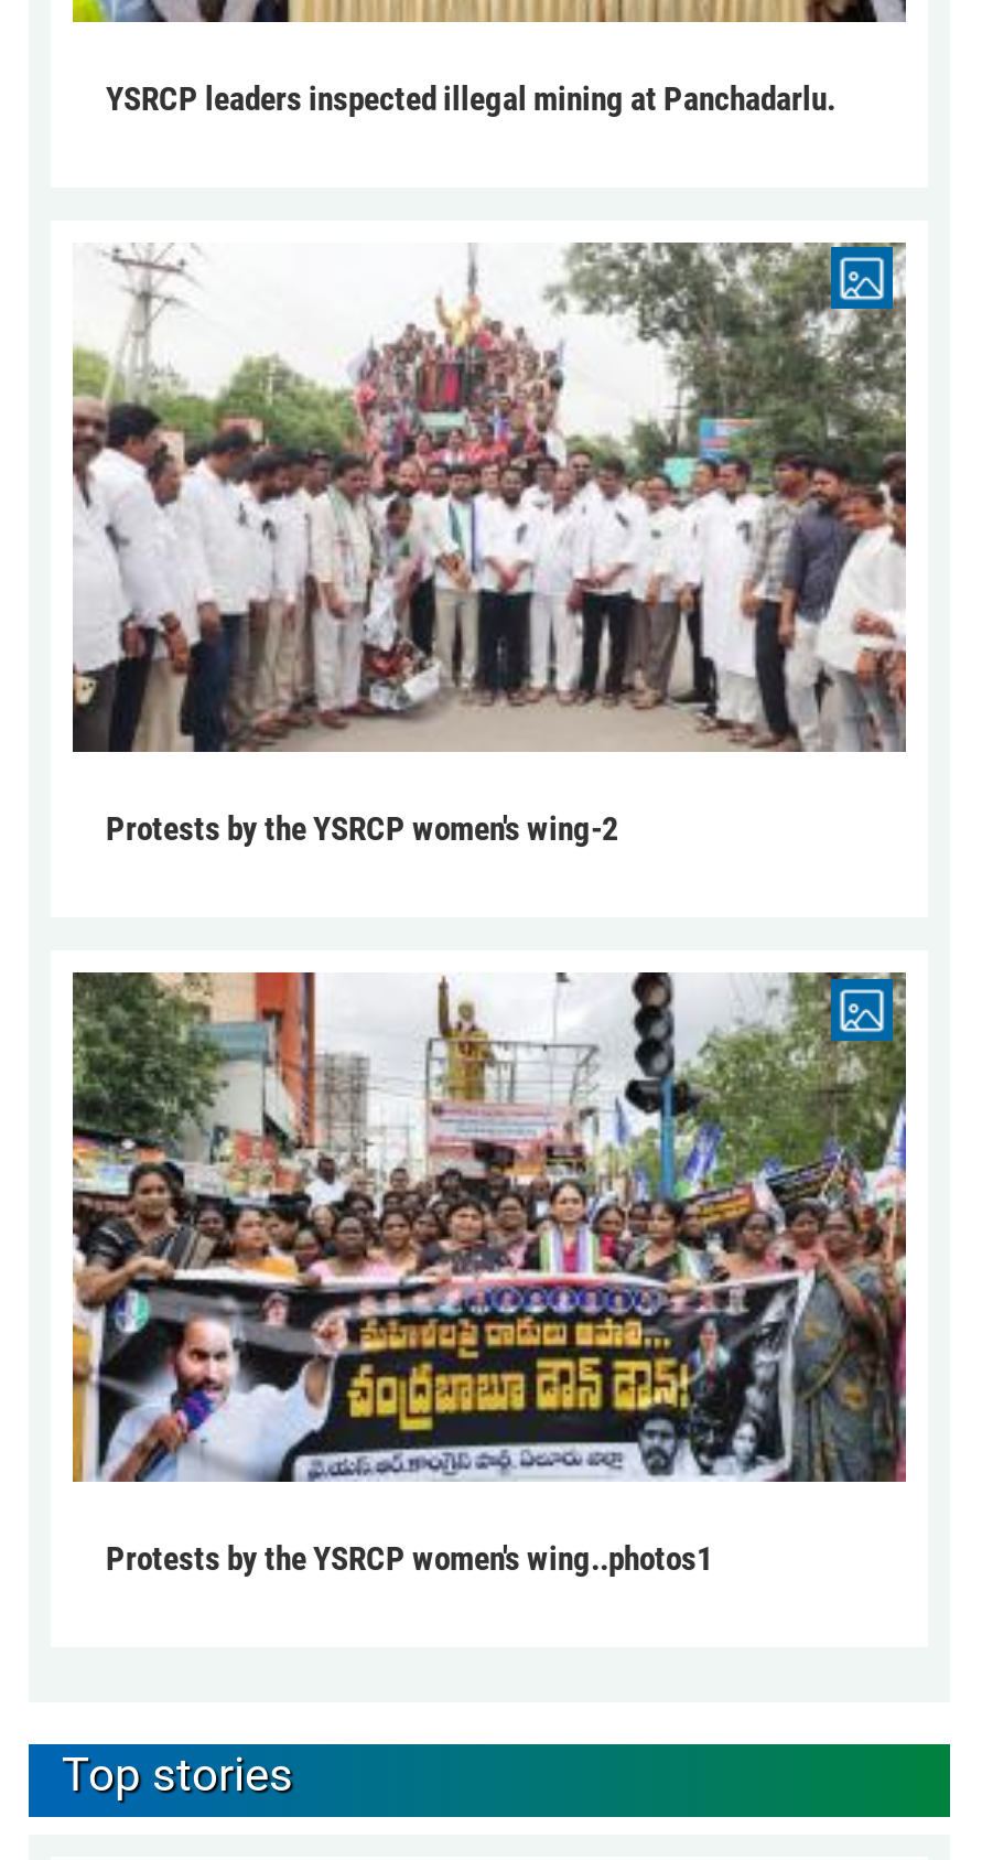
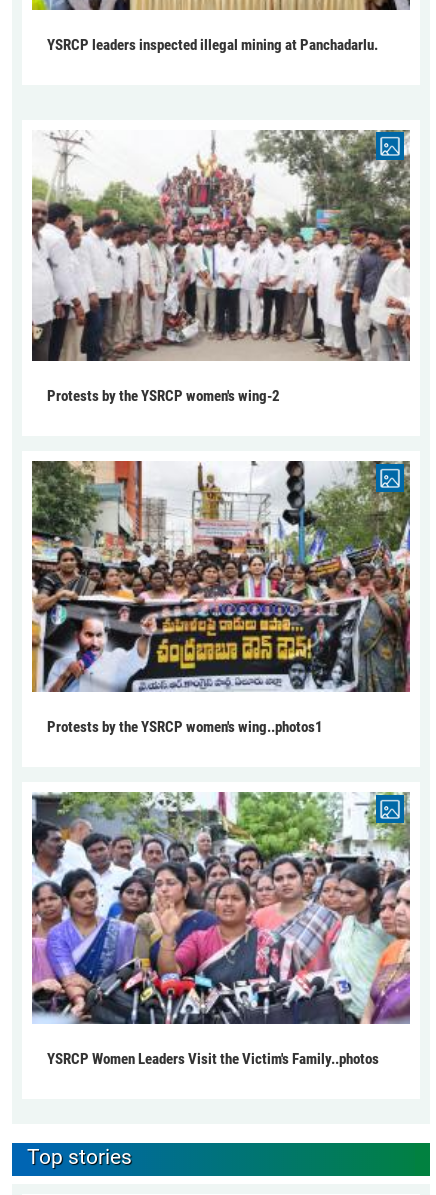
none -> [31,791,411,1067] [image] | YSRCP Women Leaders Visit the Victim's Family..photos

